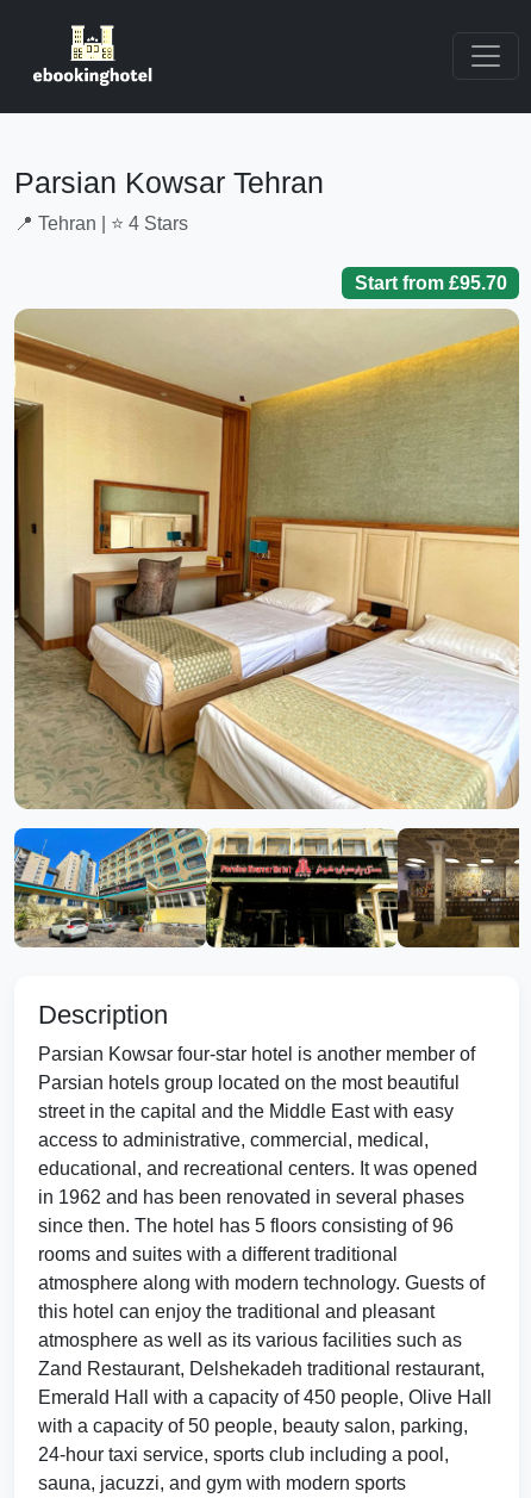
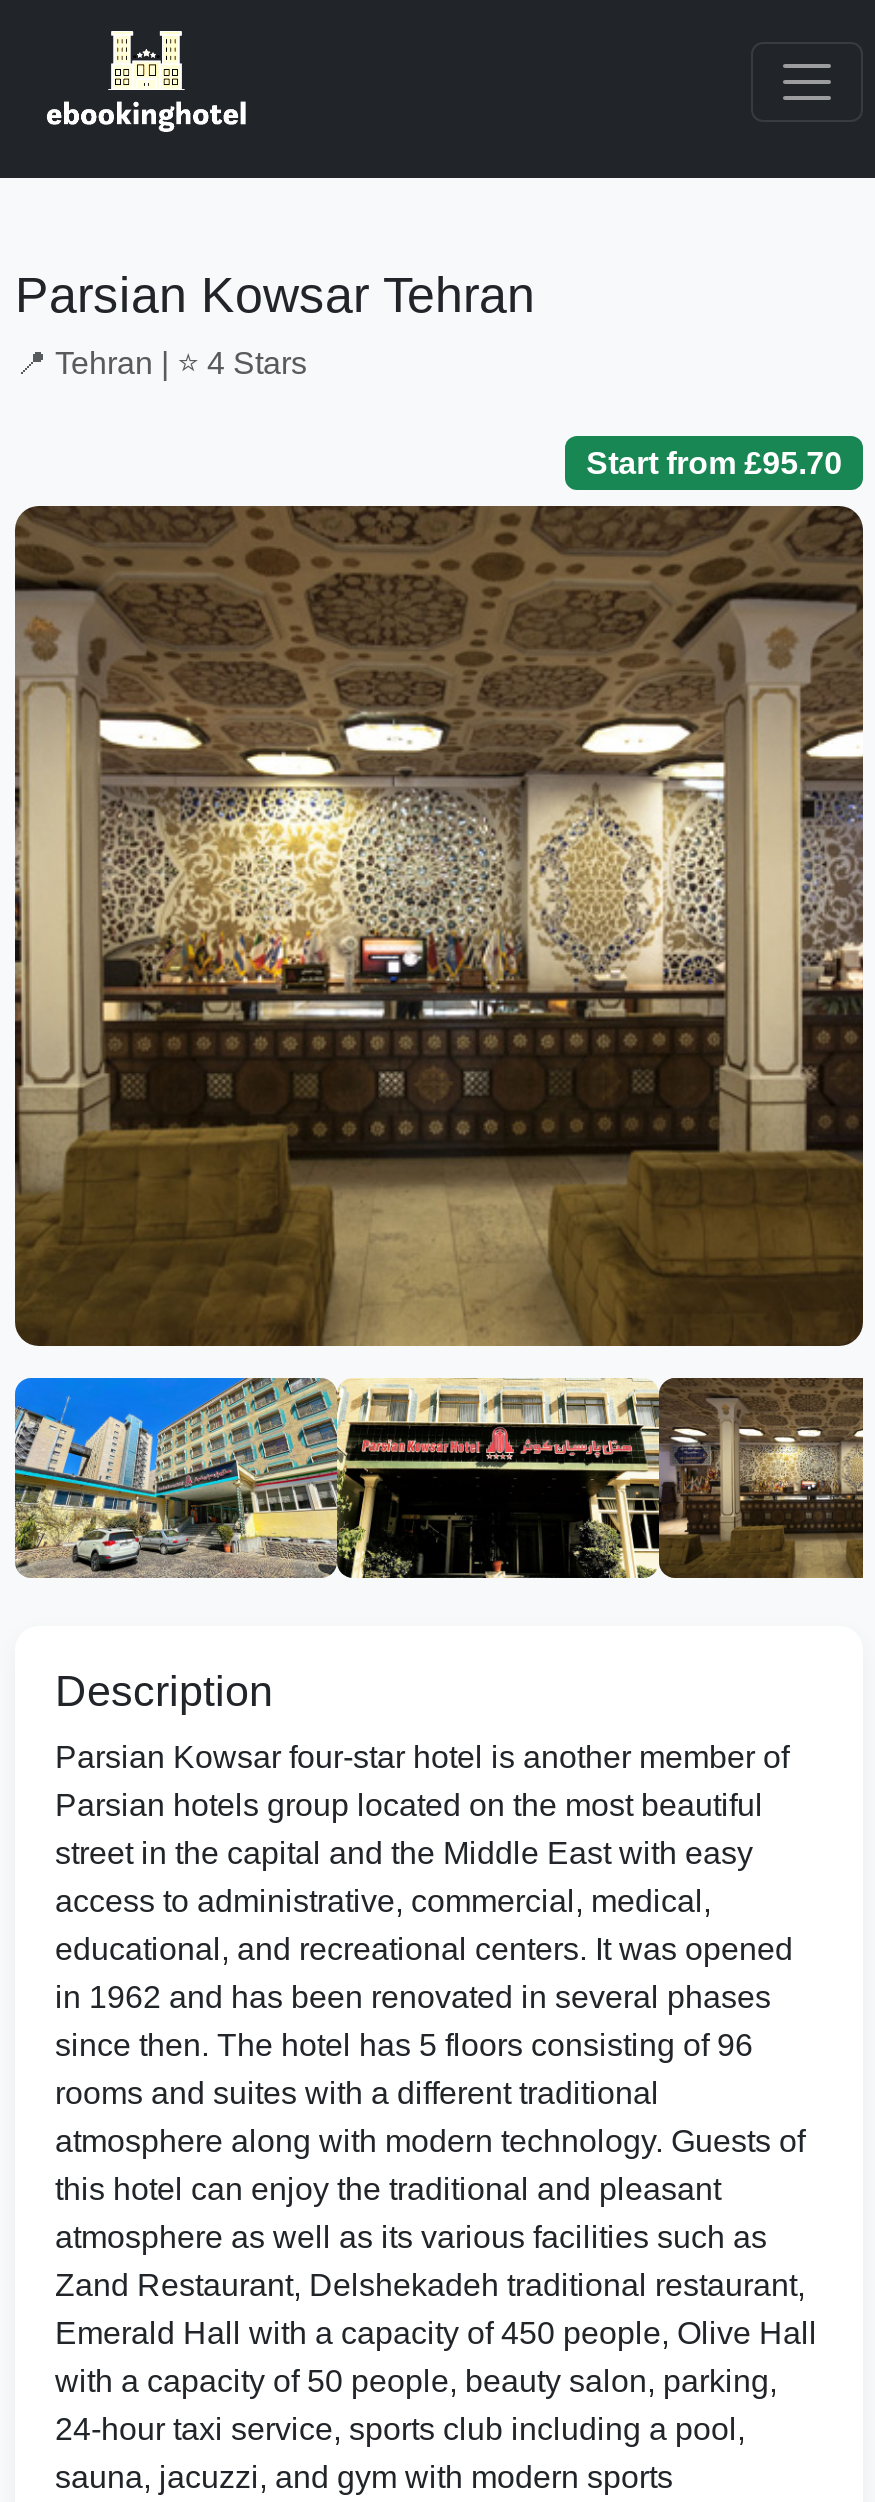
[13,309,520,809] [image] -> [13,504,865,1348] [image]

